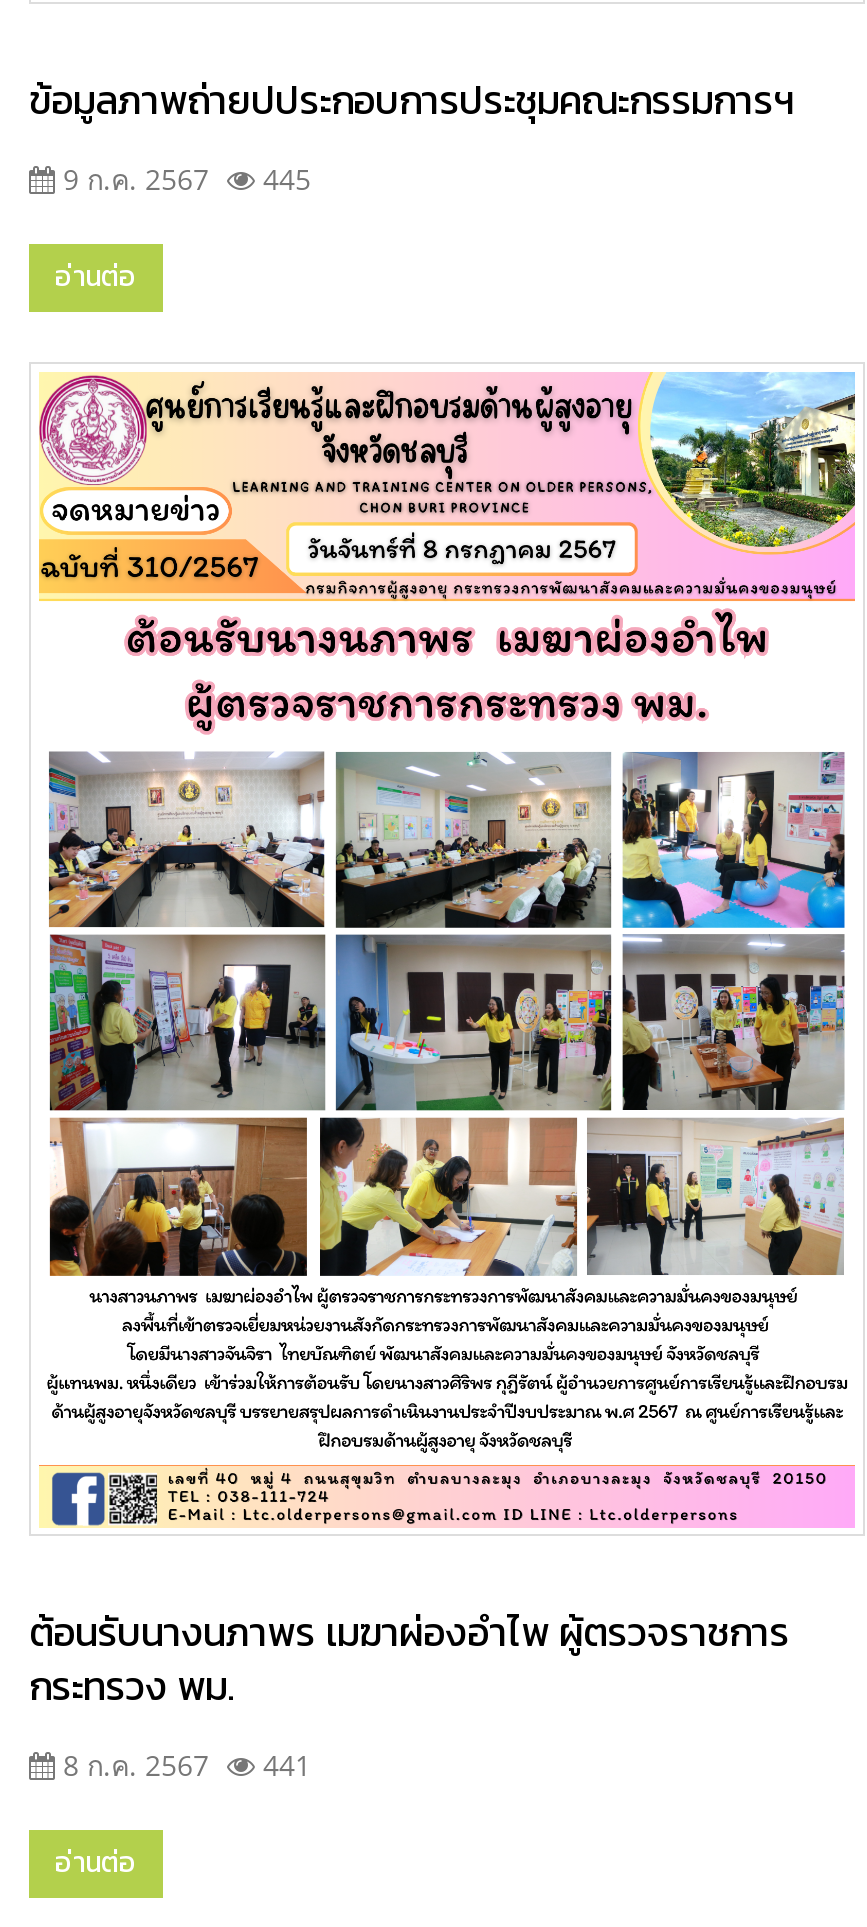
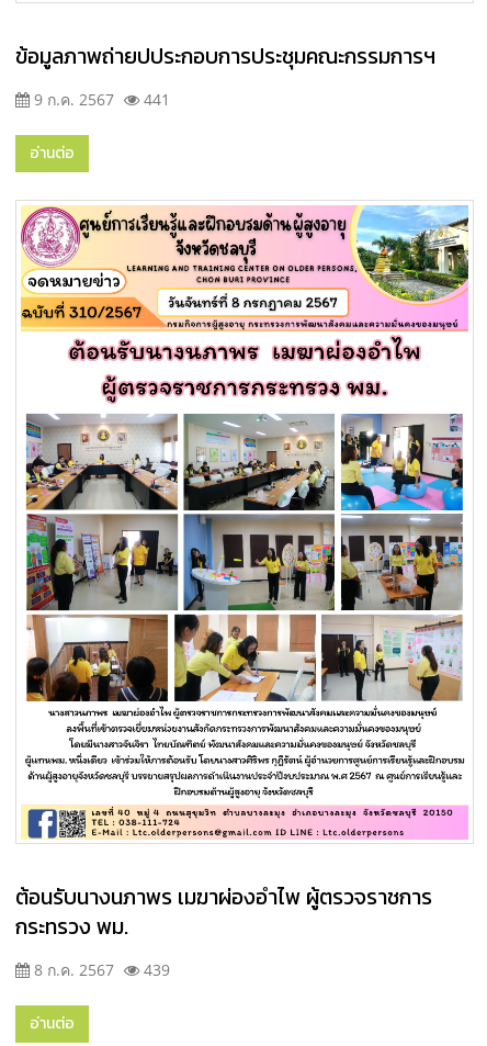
[255,161,311,199] 445 -> [139,89,170,110] 441
[55,1745,311,1783] 8 ก.ค. 2567 441 -> [30,959,170,980] 8 ก.ค. 2567 439

